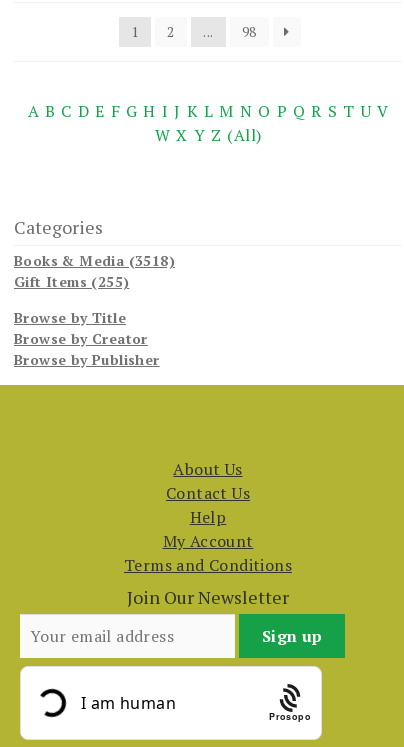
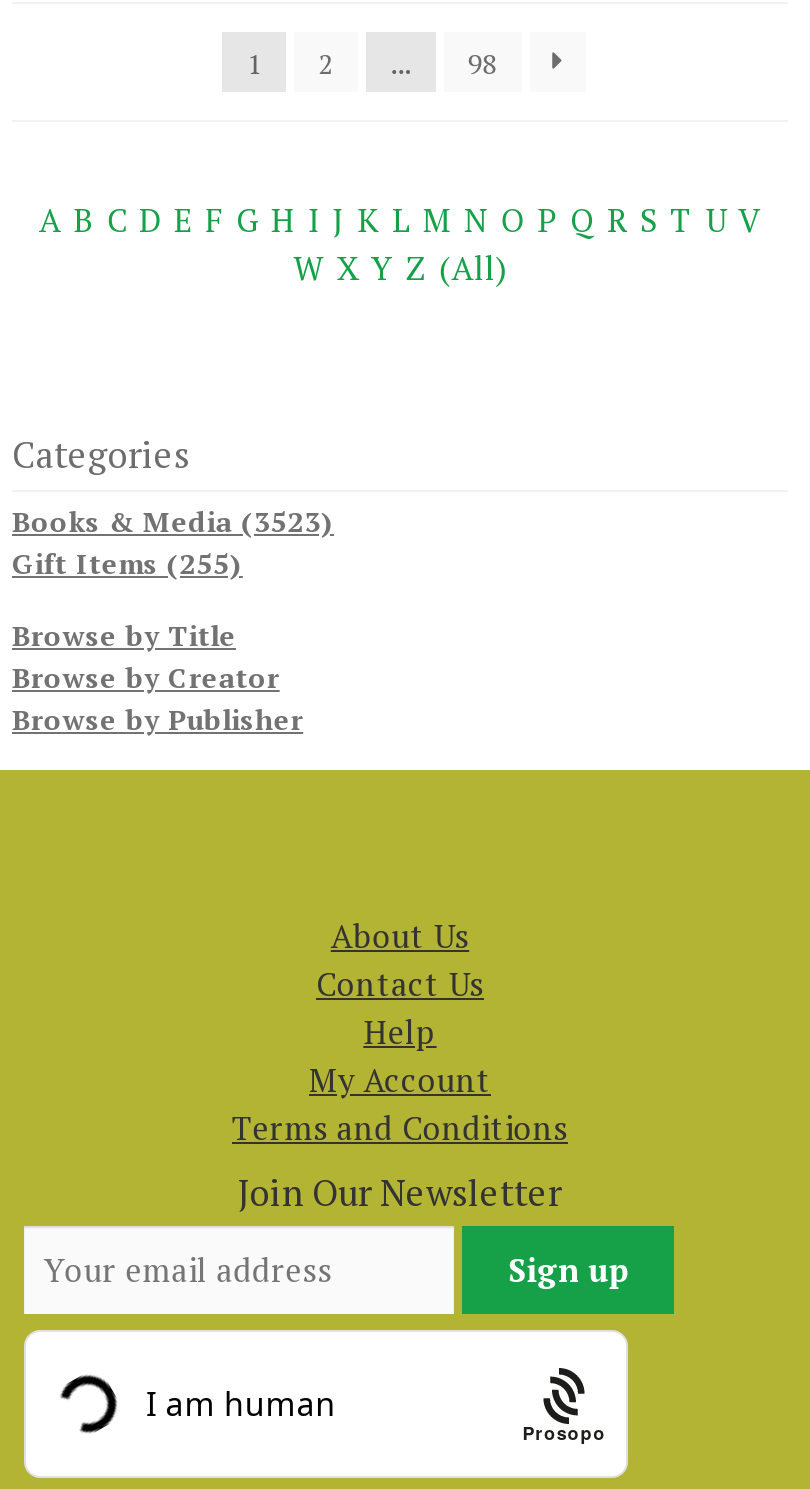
[14,251,175,270] Books & Media (3518) -> [12,502,334,540] Books & Media (3523)

